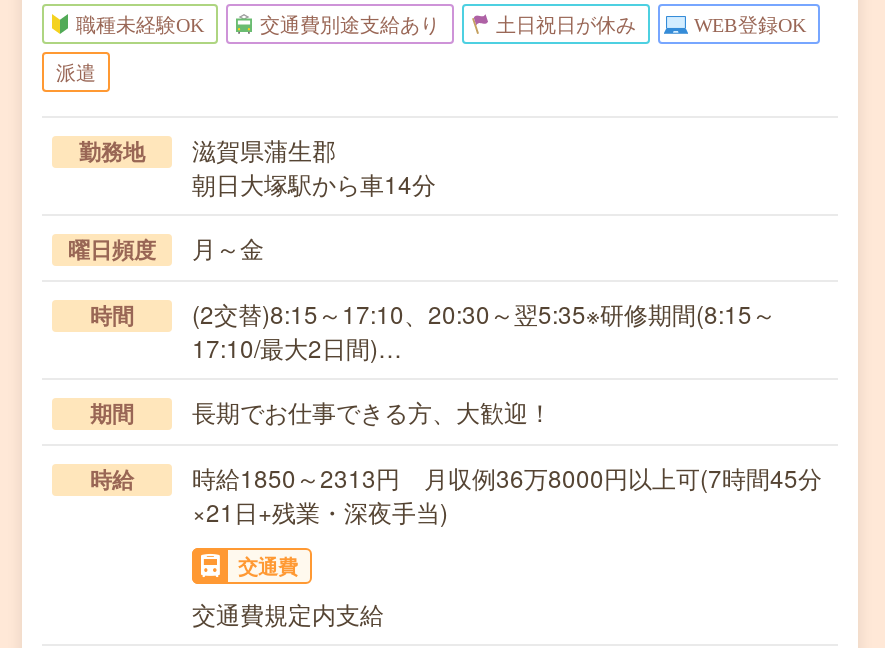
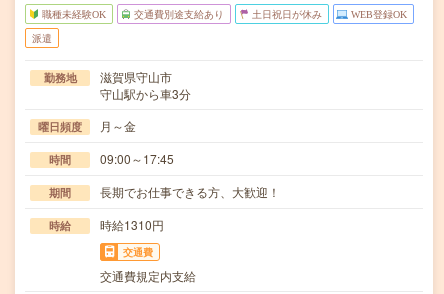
[192,132,436,200] 滋賀県蒲生郡 | 朝日大塚駅から車14分 -> [100,68,191,102] 滋賀県守山市 | 守山駅から車3分
[192,296,776,364] (2交替)8:15～17:10、20:30～翌5:35※研修期間(8:15～ | 17:10/最大2日間)… -> [100,150,174,167] 09:00～17:45
[192,460,822,528] 時給1850～2313円 月収例36万8000円以上可(7時間45分 | ×21日+残業・深夜手当) -> [100,216,164,233] 時給1310円

